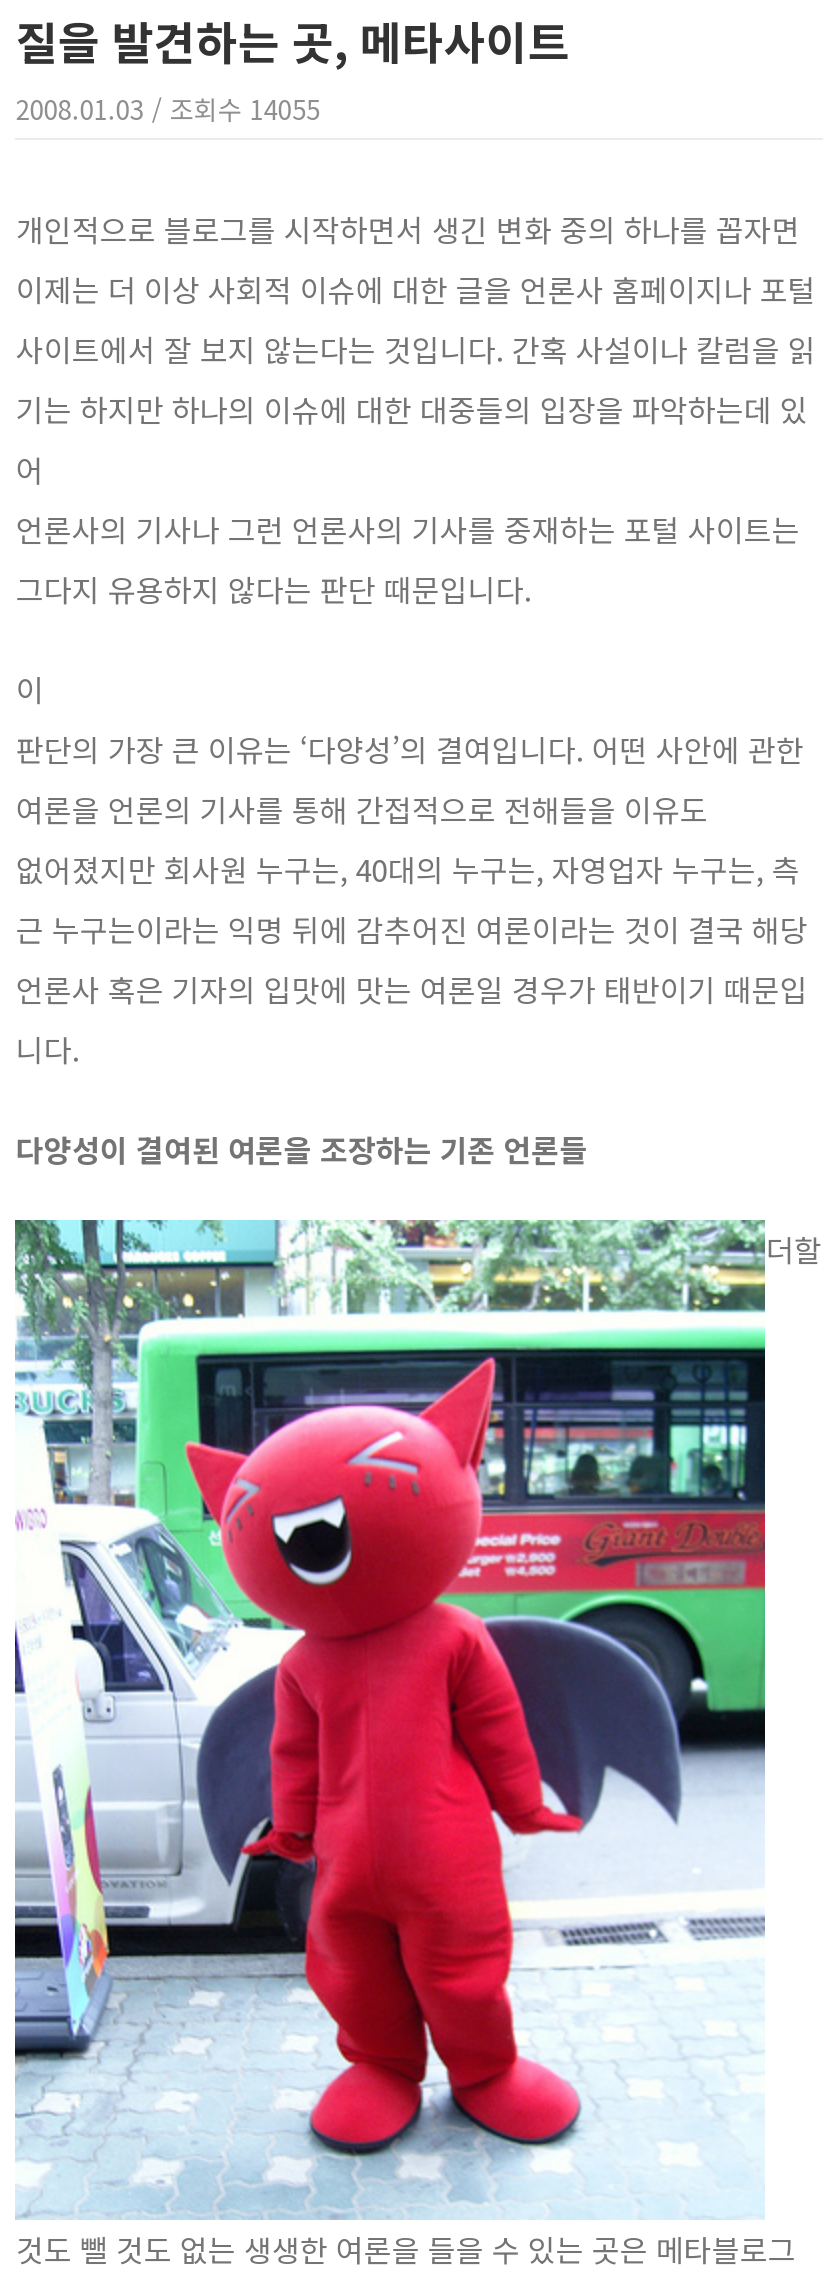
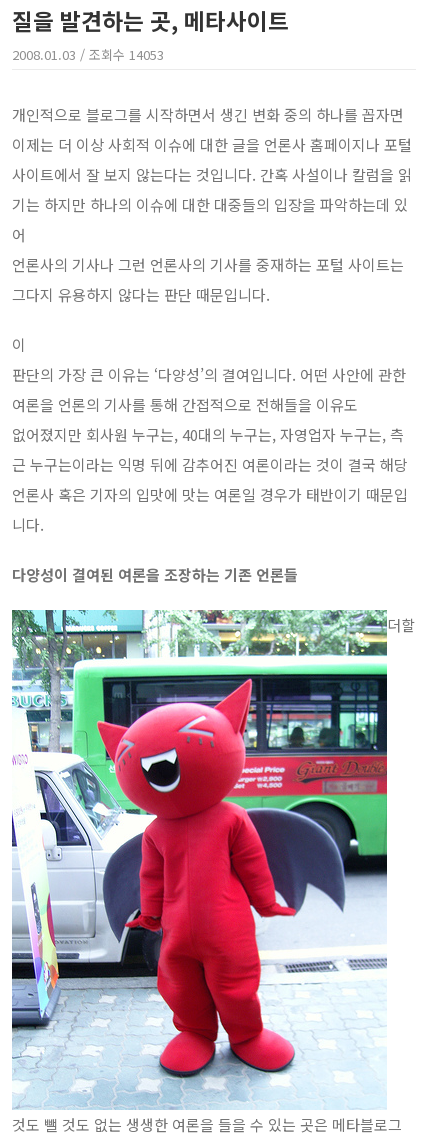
[16,90,320,128] 2008.01.03 / 조회수 14055 -> [12,45,164,64] 2008.01.03 / 조회수 14053

